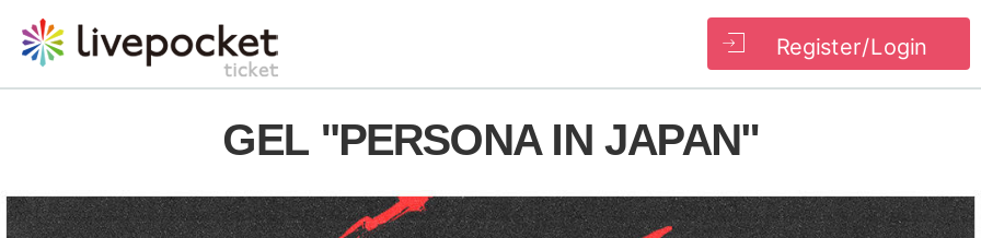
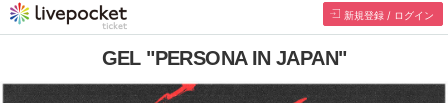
[776,33,927,59] Register/Login -> [344,9,434,21] 新規登録 / ログイン

